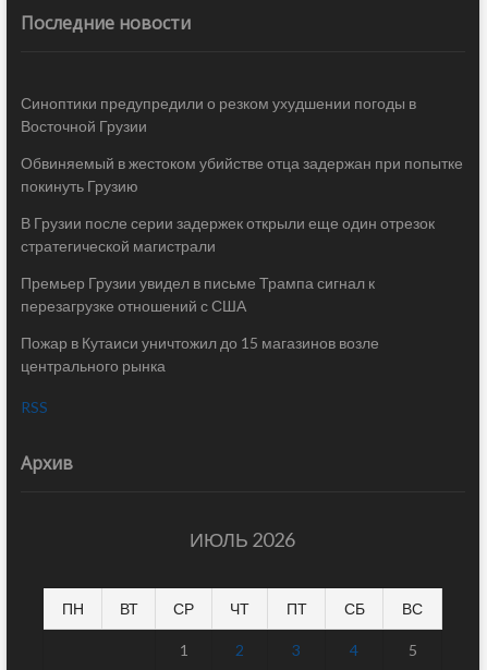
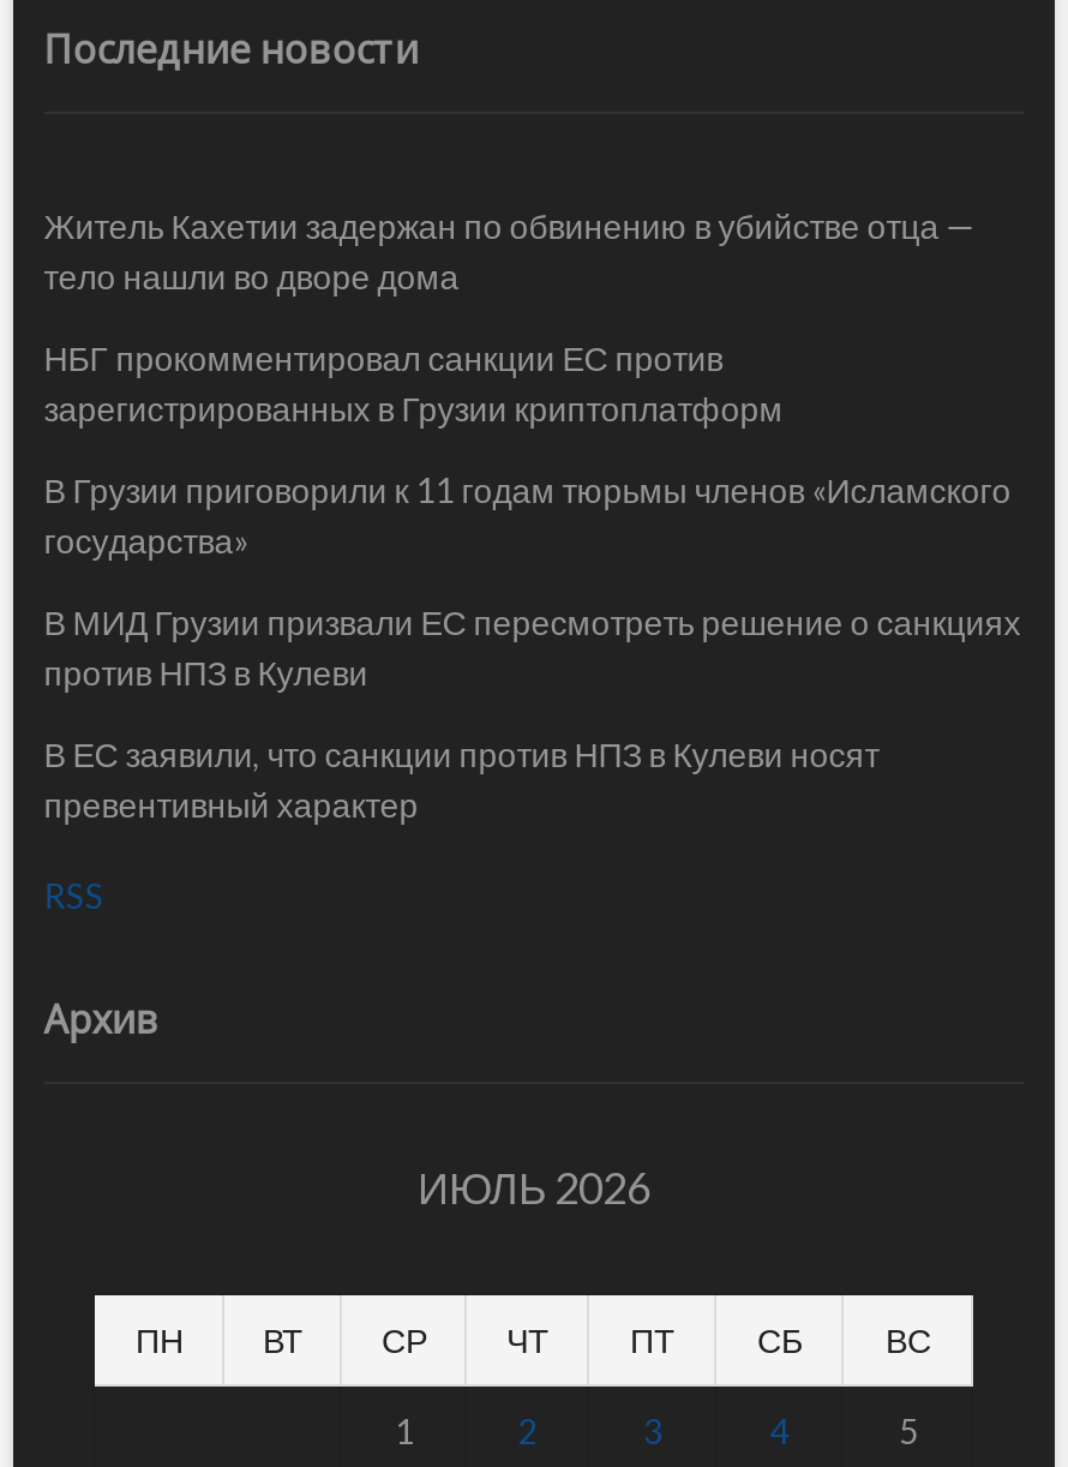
[20,93,416,135] Синоптики предупредили о резком ухудшении погоды в | Восточной Грузии -> [44,204,975,296] Житель Кахетии задержан по обвинению в убийстве отца — | тело нашли во дворе дома
[20,153,463,195] Обвиняемый в жестоком убийстве отца задержан при попытке | покинуть Грузию -> [44,336,783,428] НБГ прокомментировал санкции ЕС против | зарегистрированных в Грузии криптоплатформ
[20,213,434,254] В Грузии после серии задержек открыли еще один отрезок | стратегической магистрали -> [44,468,1011,560] В Грузии приговорили к 11 годам тюрьмы членов «Исламского | государства»
[20,273,375,314] Премьер Грузии увидел в письме Трампа сигнал к | перезагрузке отношений с США -> [44,600,1021,692] В МИД Грузии призвали ЕС пересмотреть решение о санкциях | против НПЗ в Кулеви
[20,333,379,374] Пожар в Кутаиси уничтожил до 15 магазинов возле | центрального рынка -> [44,733,879,824] В ЕС заявили, что санкции против НПЗ в Кулеви носят | превентивный характер

